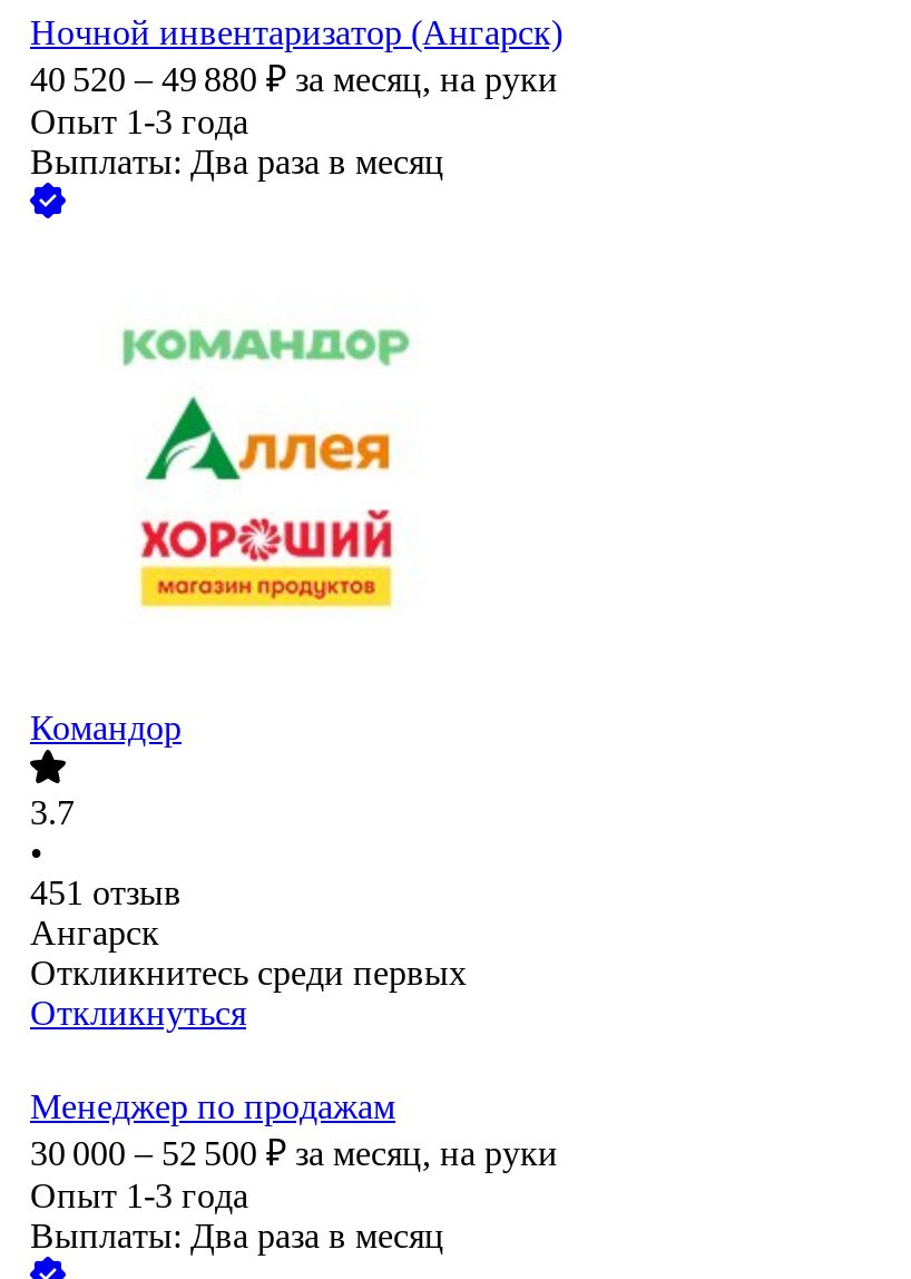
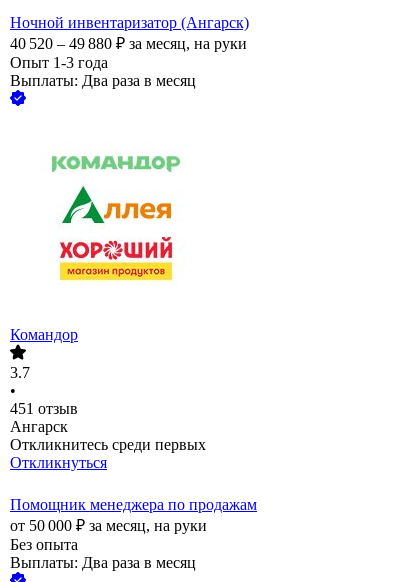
[30,1088,558,1215] Менеджер по продажам | 30 000 – 52 500 ₽ за месяц, на руки | Опыт 1-3 года -> [10,496,257,553] Помощник менеджера по продажам | от 50 000 ₽ за месяц, на руки | Без опыта

